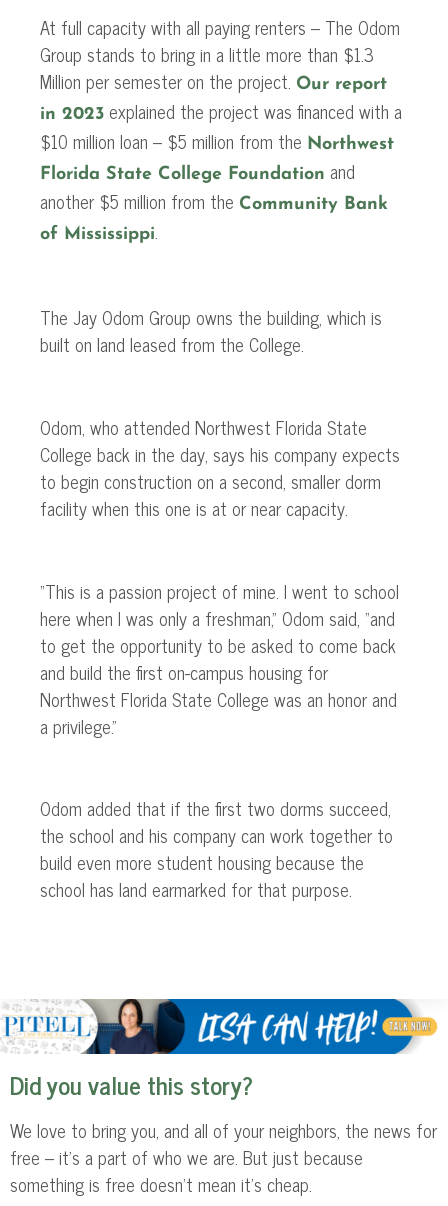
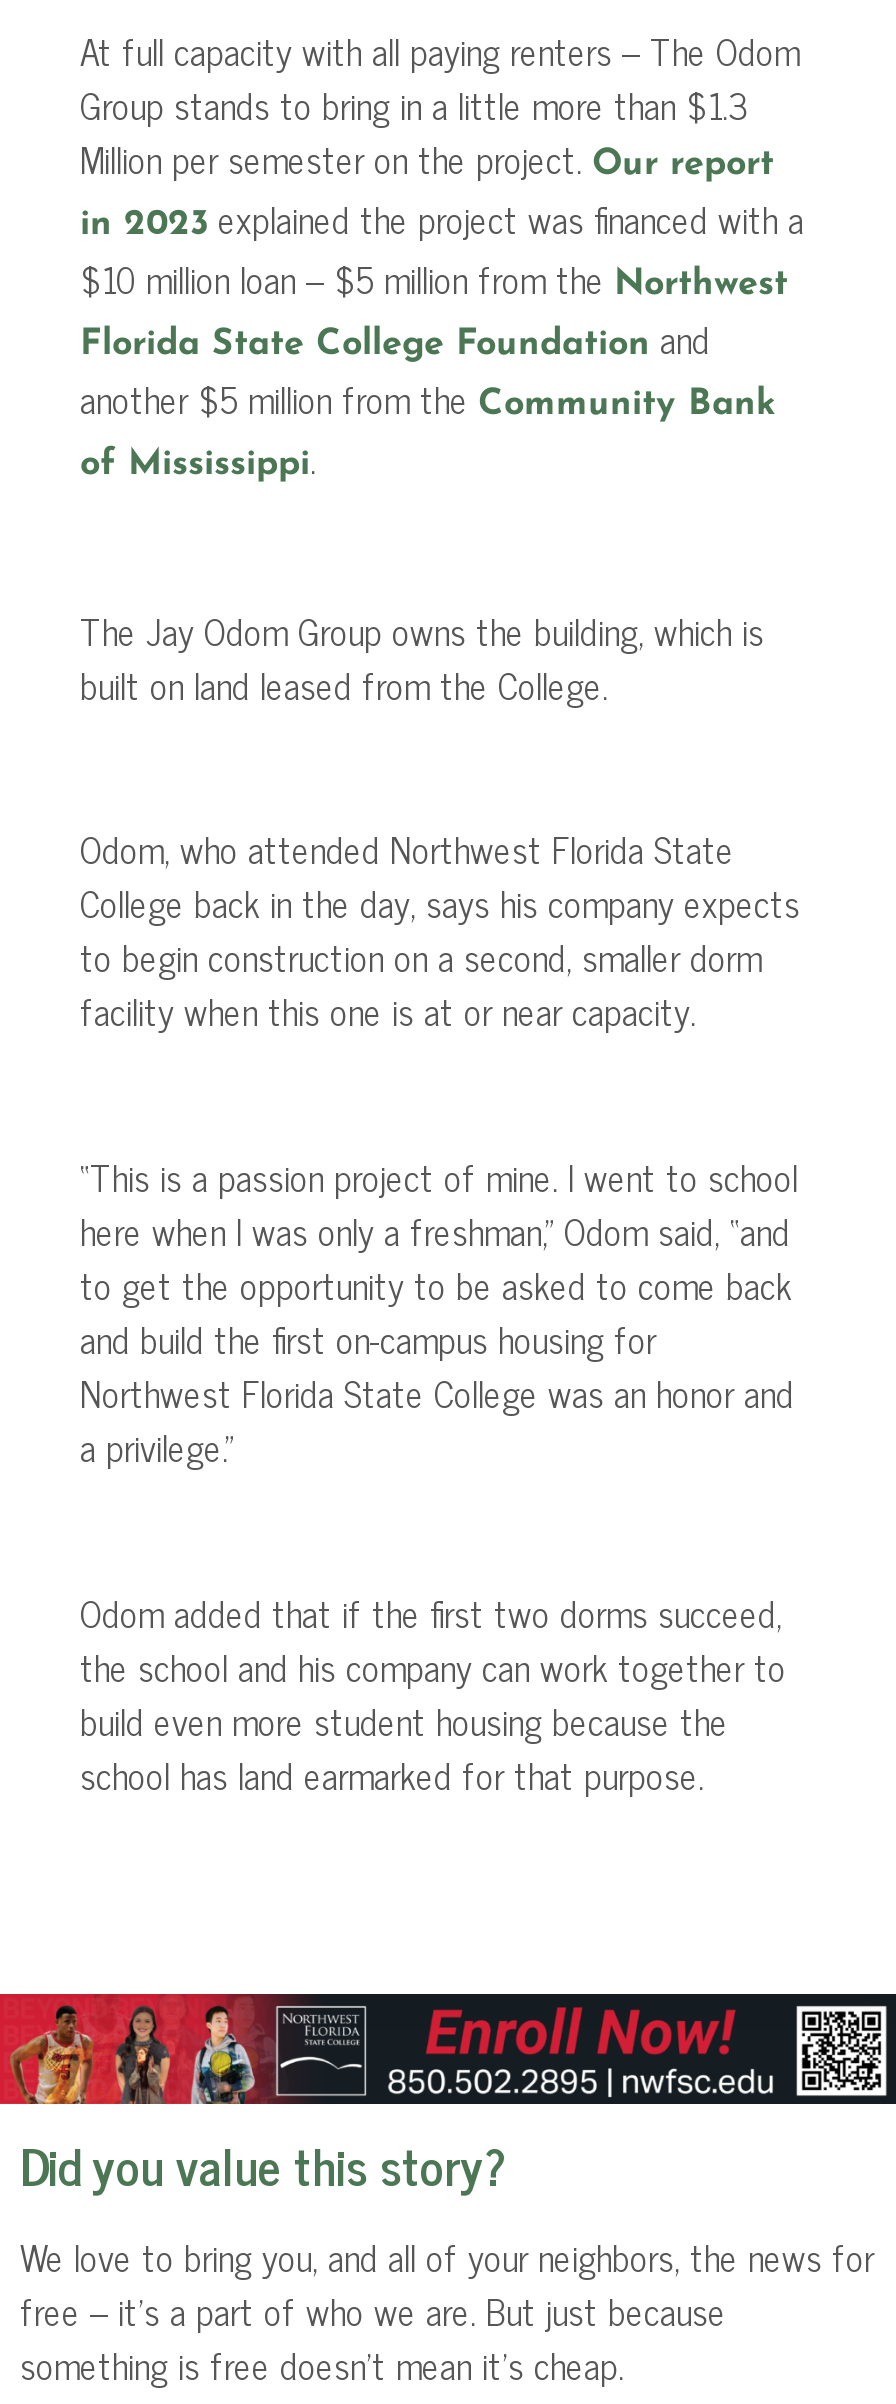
[3,998,445,1055] [image] -> [6,1990,890,2106] [image]

